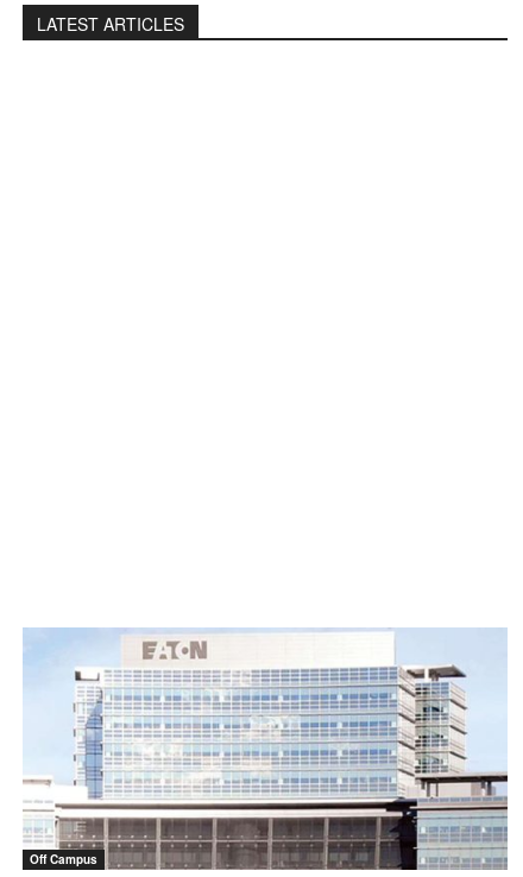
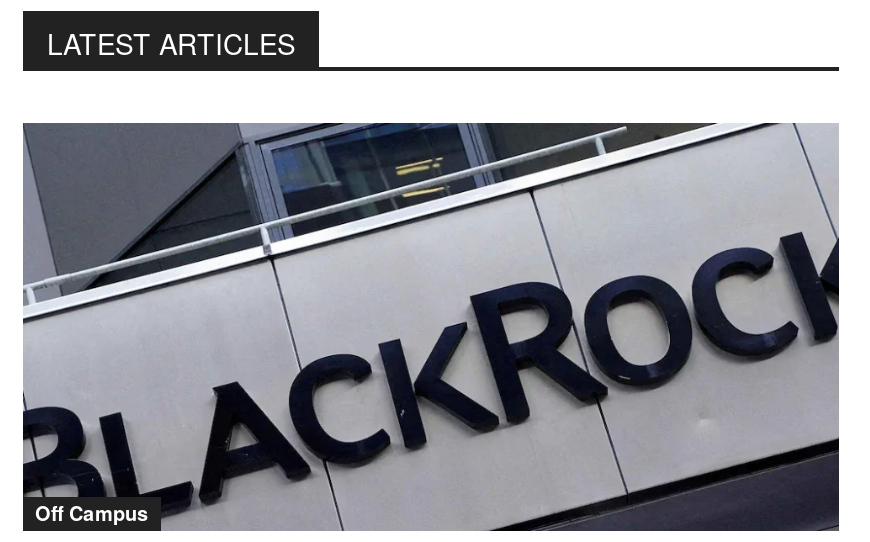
[23,627,509,871] [image] -> [21,121,841,533] [image]

